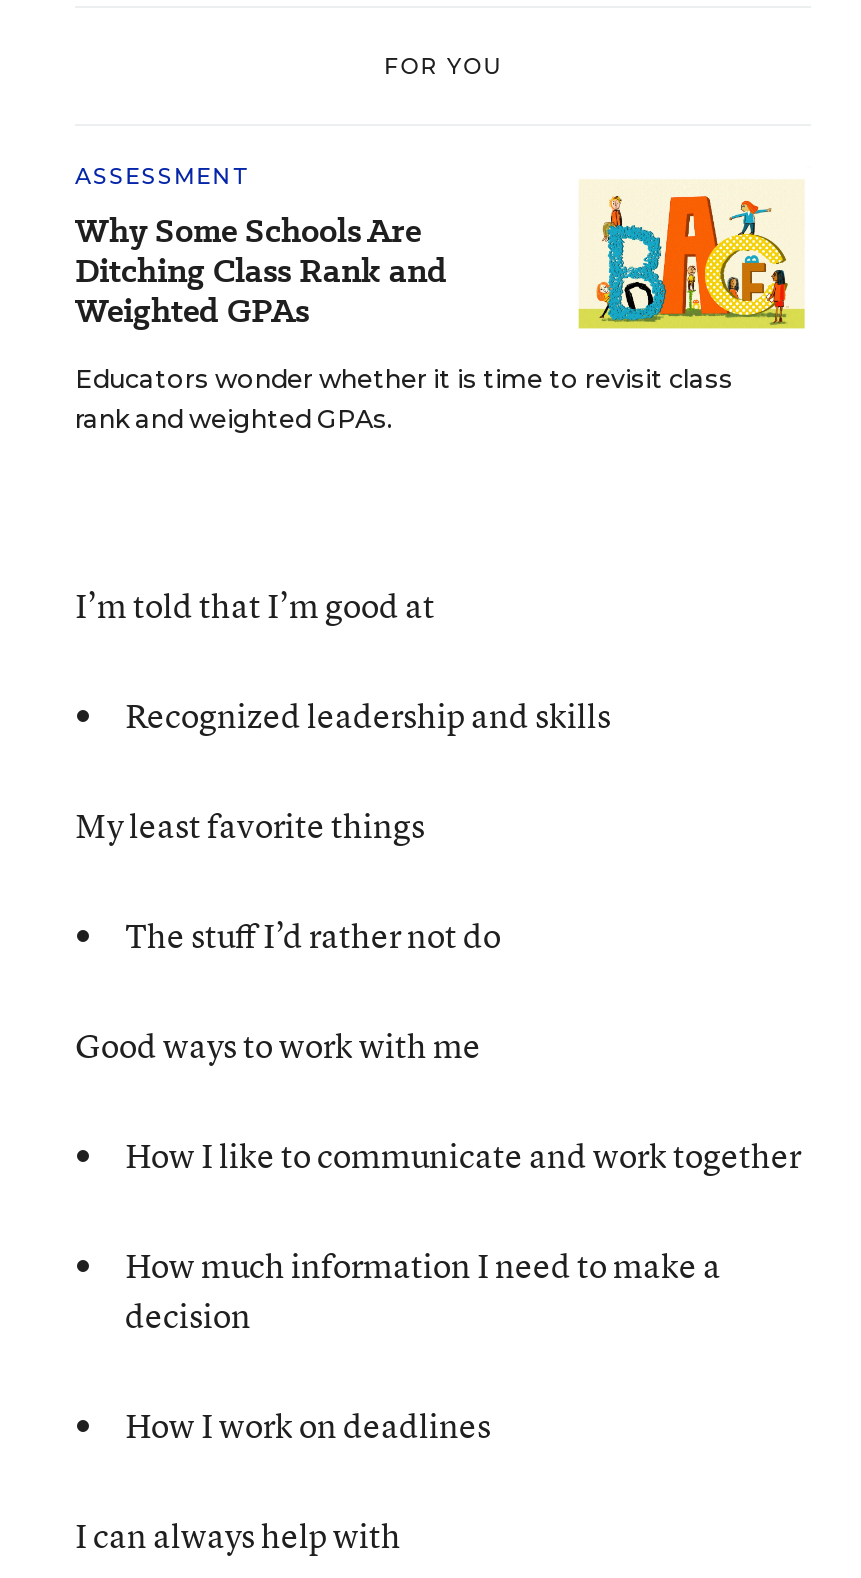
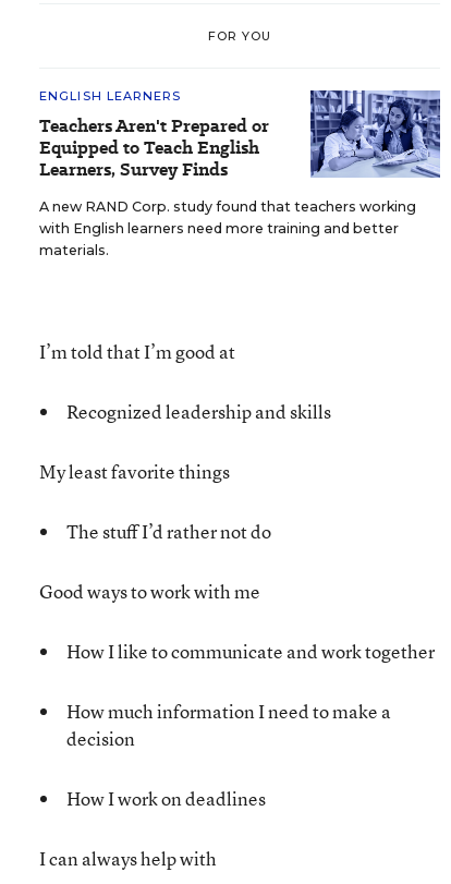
[75,162,447,334] ASSESSMENT | Why Some Schools Are | Ditching Class Rank and | Weighted GPAs -> [39,88,269,182] ENGLISH LEARNERS | Teachers Aren't Prepared or | Equipped to Teach English | Learners, Survey Finds
[75,166,811,434] [image] | Educators wonder whether it is time to revisit class | rank and weighted GPAs. -> [39,89,441,258] [image] | A new RAND Corp. study found that teachers working | with English learners need more training and better | materials.

